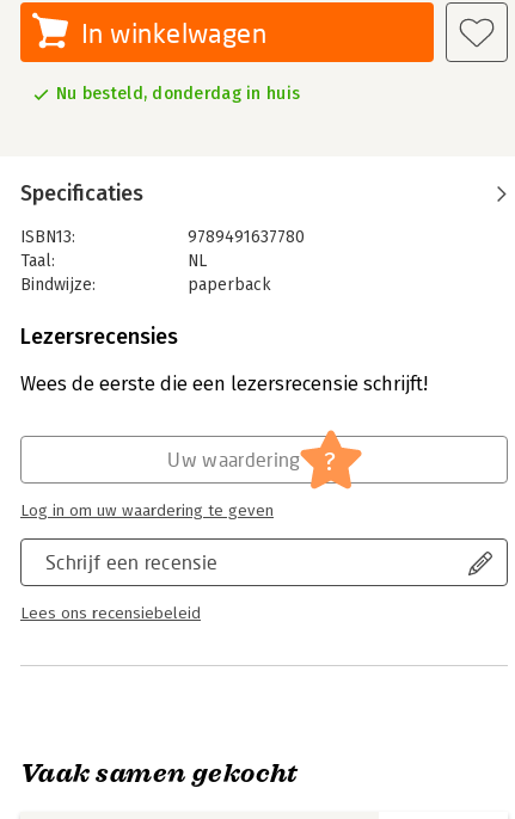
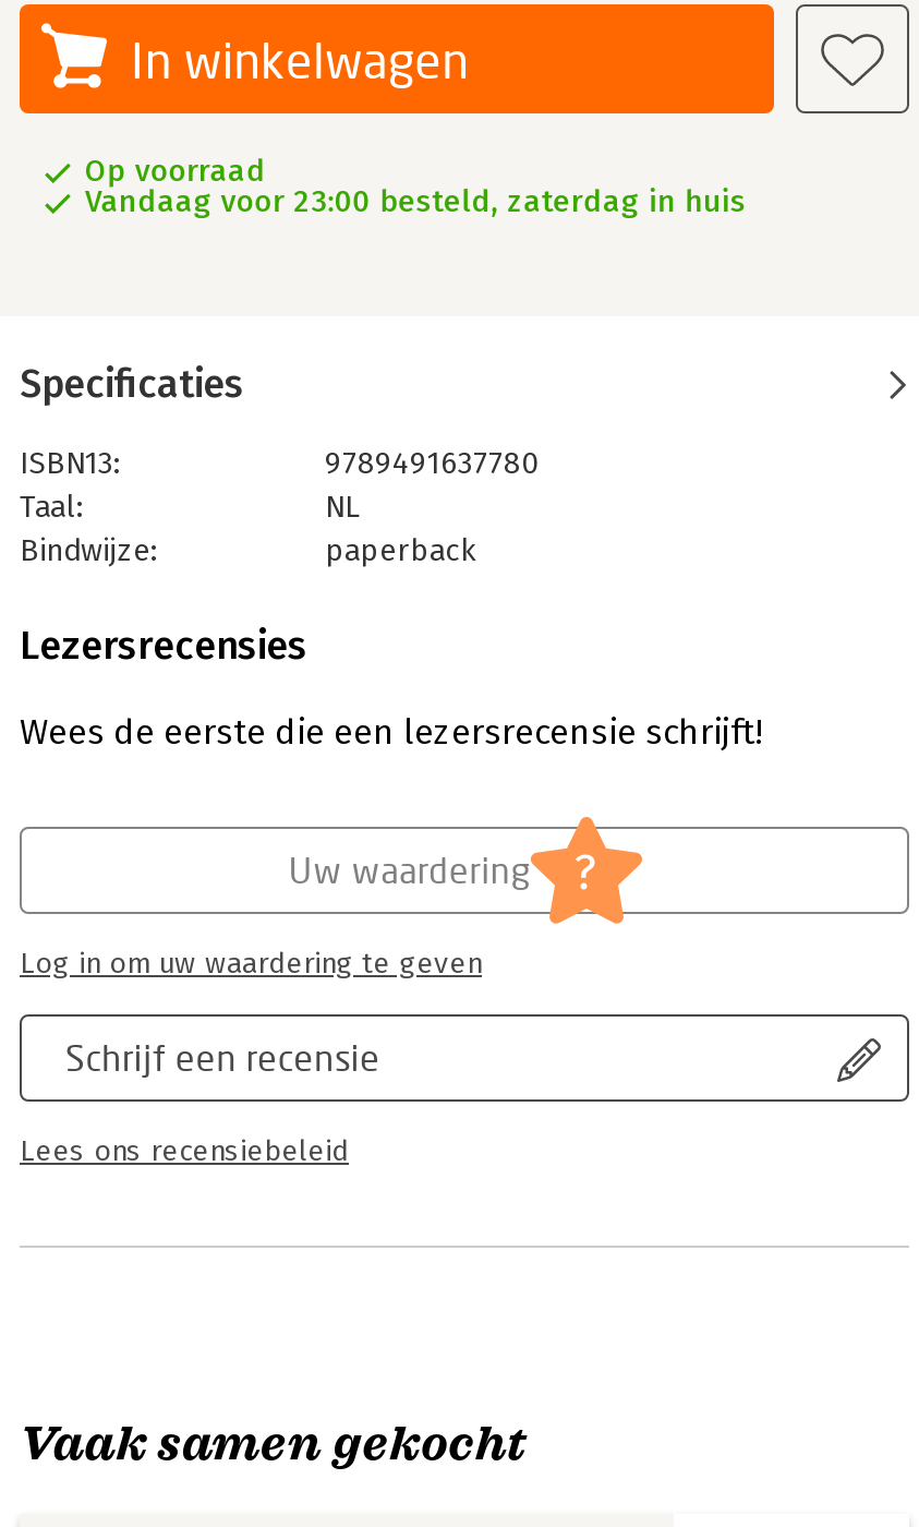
[56,84,300,104] Nu besteld, donderdag in huis -> [85,153,746,220] Op voorraad | Vandaag voor 23:00 besteld, zaterdag in huis

